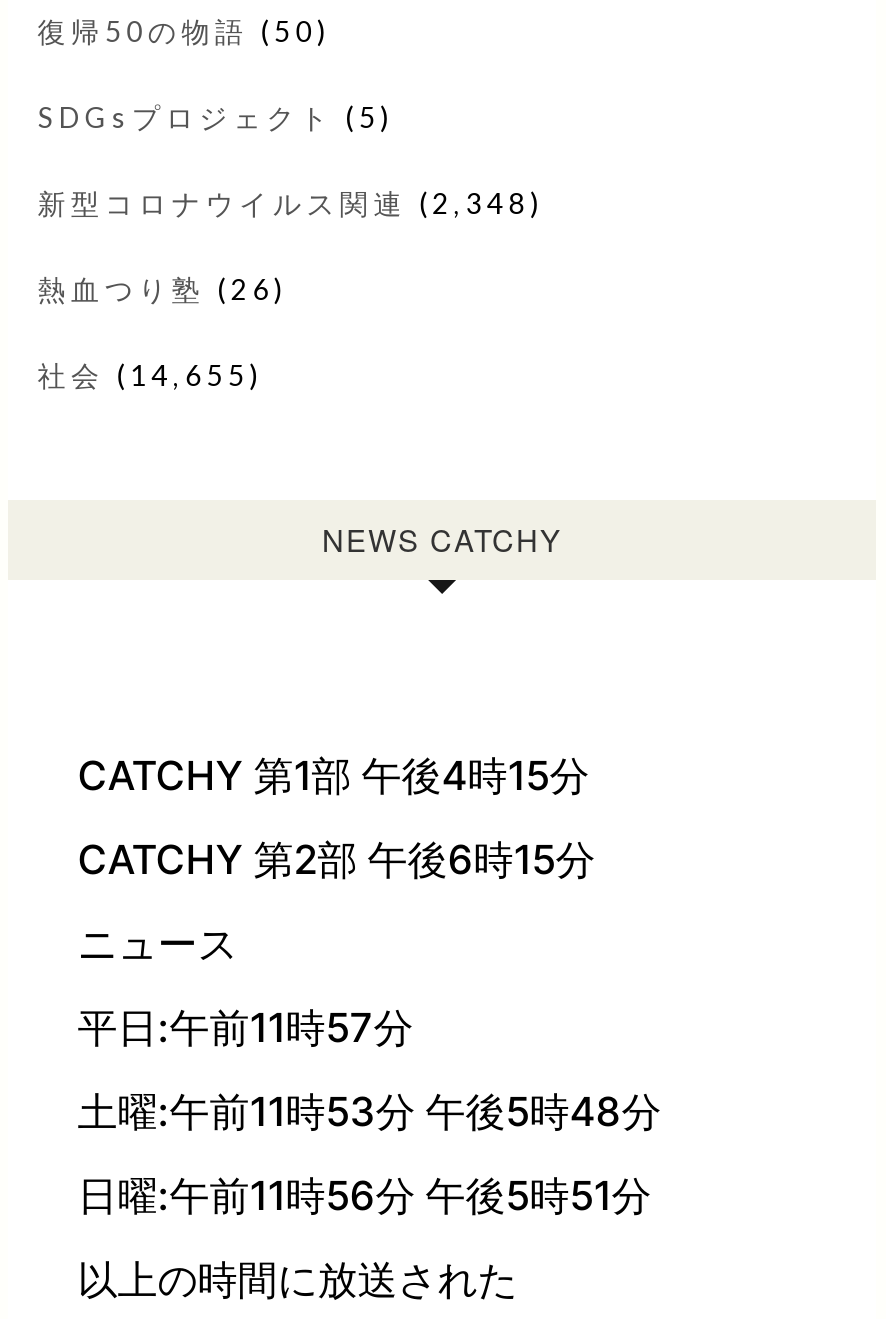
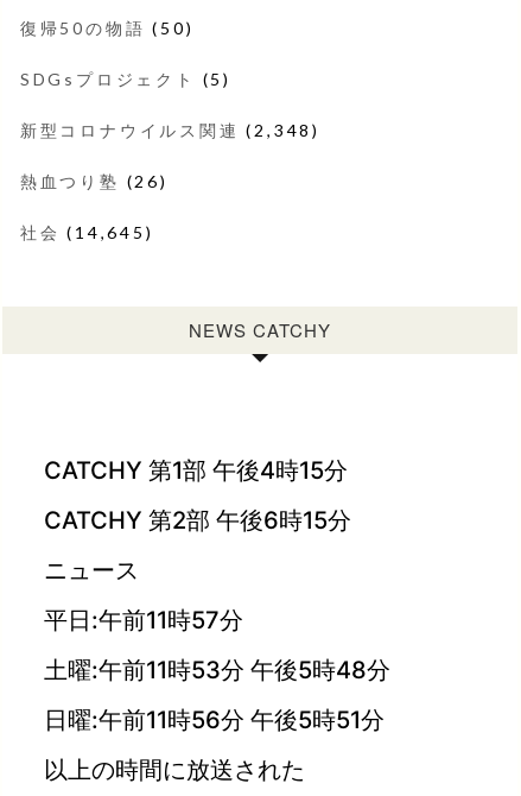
[37,358,263,392] 社会(14,655) -> [20,222,154,242] 社会(14,645)

